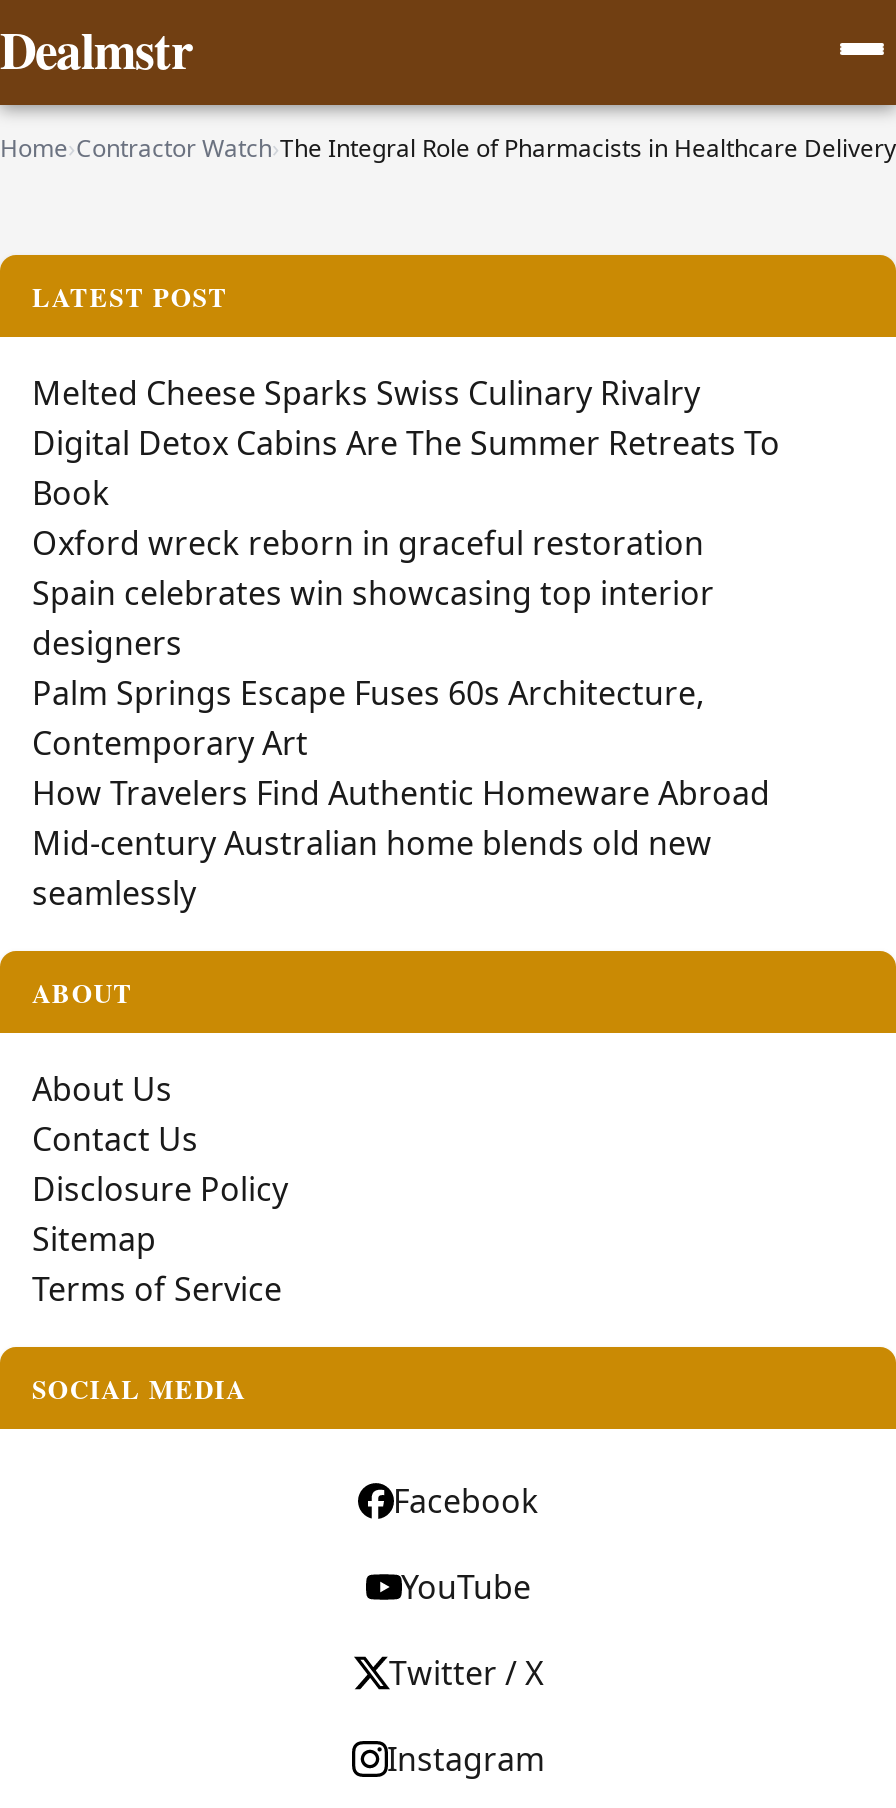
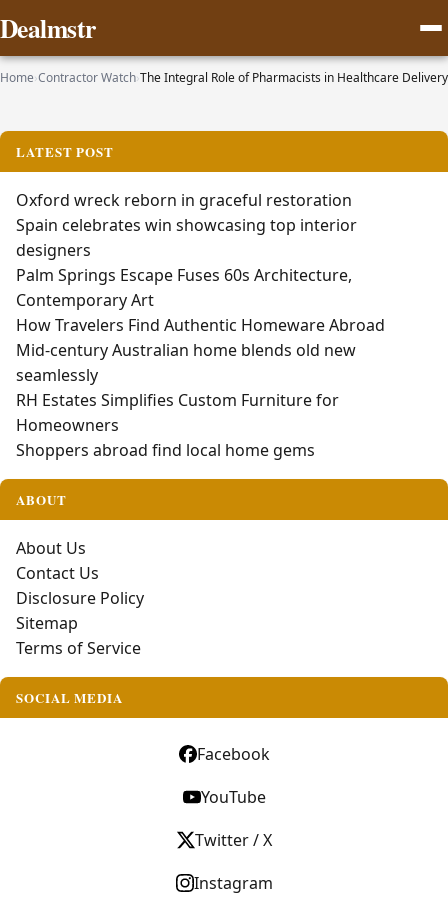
[32,371,780,515] Melted Cheese Sparks Swiss Culinary Rivalry | Digital Detox Cabins Are The Summer Retreats To | Book -> none
moved [32,521,770,915] -> [16,189,385,386]: Oxford wreck reborn in graceful restoration | Spain celebrates win showcasing top interior | designers | Palm Springs Escape Fuses 60s Architecture, | Contemporary Art | How Travelers Find Authentic Homeware Abroad | Mid-century Australian home blends old new | seamlessly
none -> [16,389,339,461] RH Estates Simplifies Custom Furniture for | Homeowners | Shoppers abroad find local home gems

